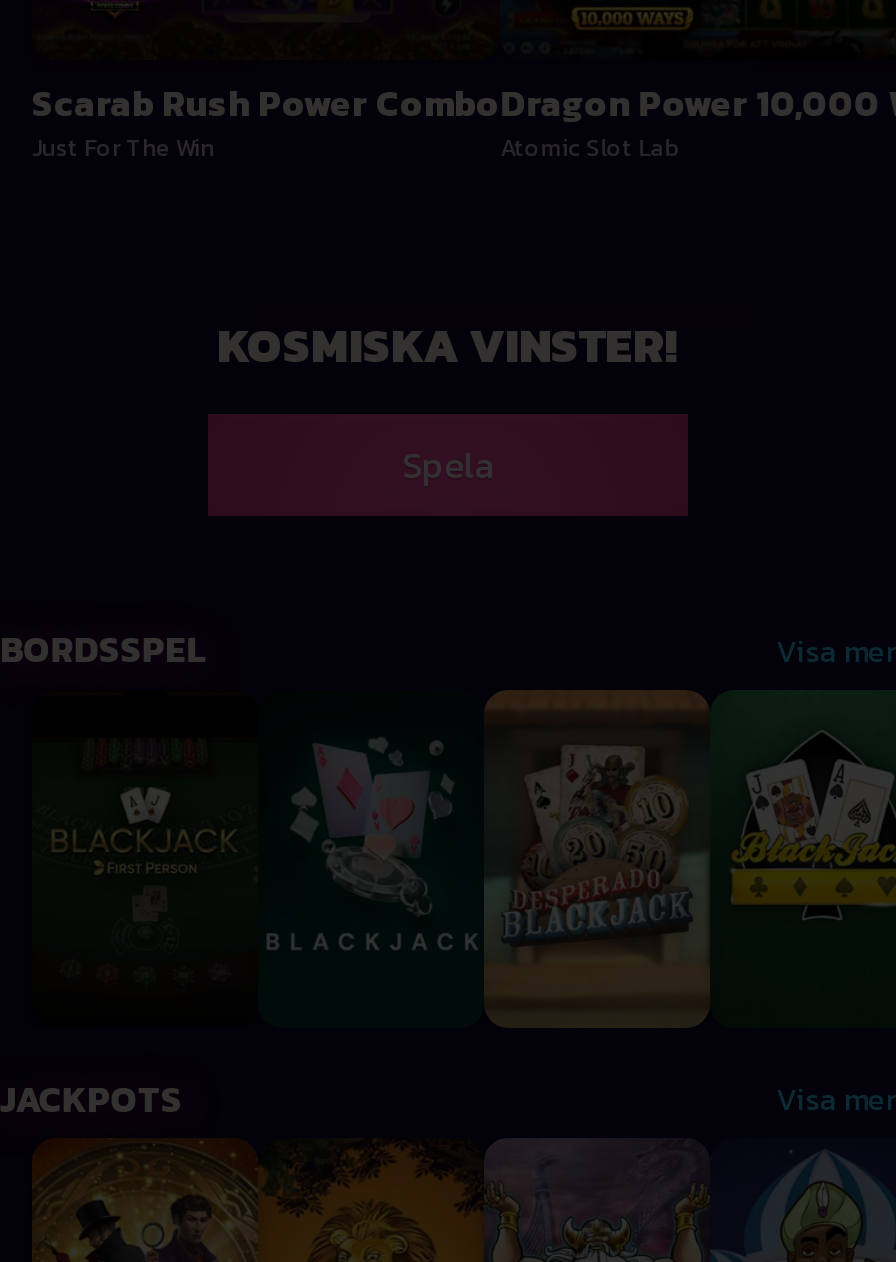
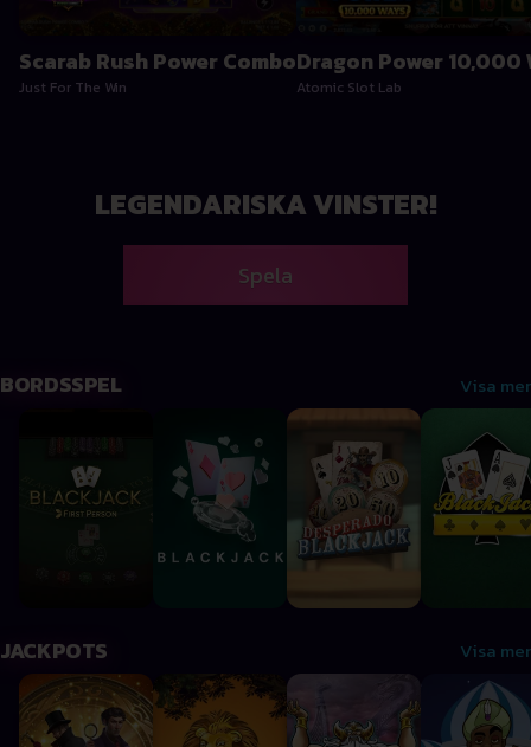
[217,310,679,380] KOSMISKA VINSTER! -> [94,183,437,225] LEGENDARISKA VINSTER!

